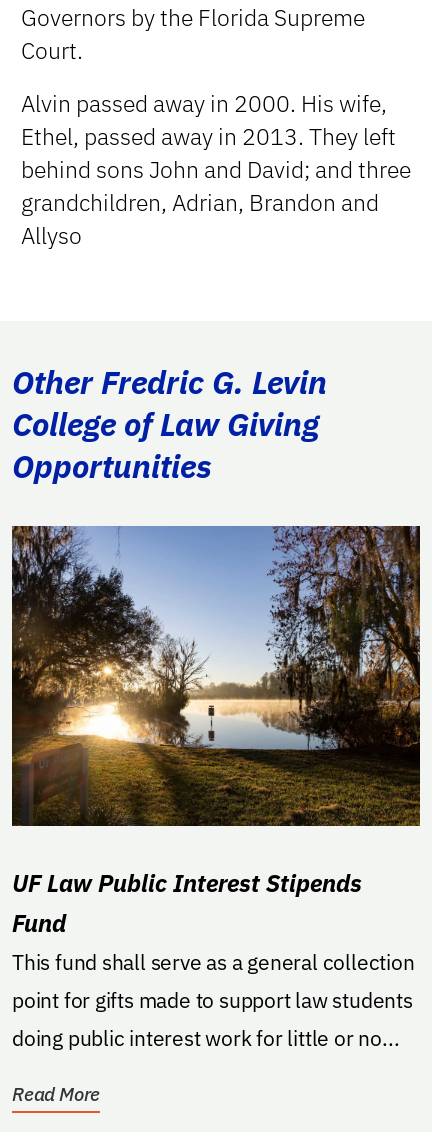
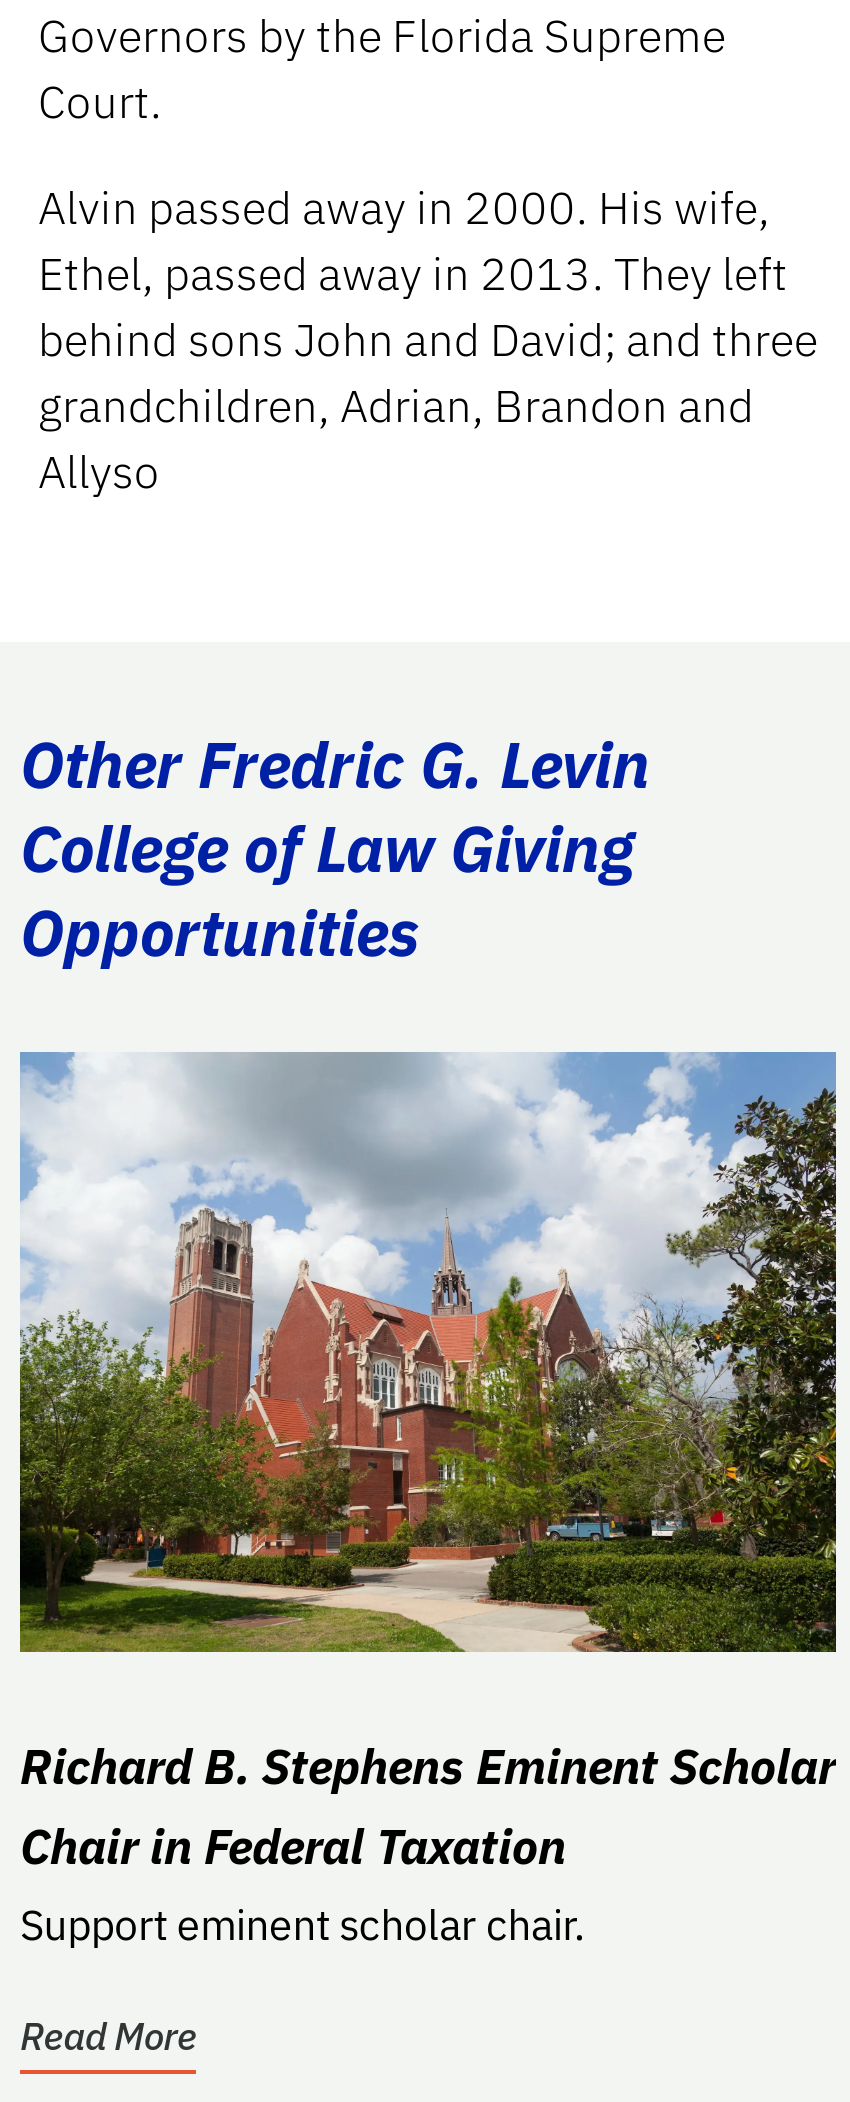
[11,525,421,827] [image] -> [20,1050,838,1652] [image]
[12,866,414,1051] UF Law Public Interest Stipends | Fund | This fund shall serve as a general collection | point for gifts made to support law students | doing public interest work for little or no... -> [20,1733,836,1951] Richard B. Stephens Eminent Scholar | Chair in Federal Taxation | Support eminent scholar chair.

